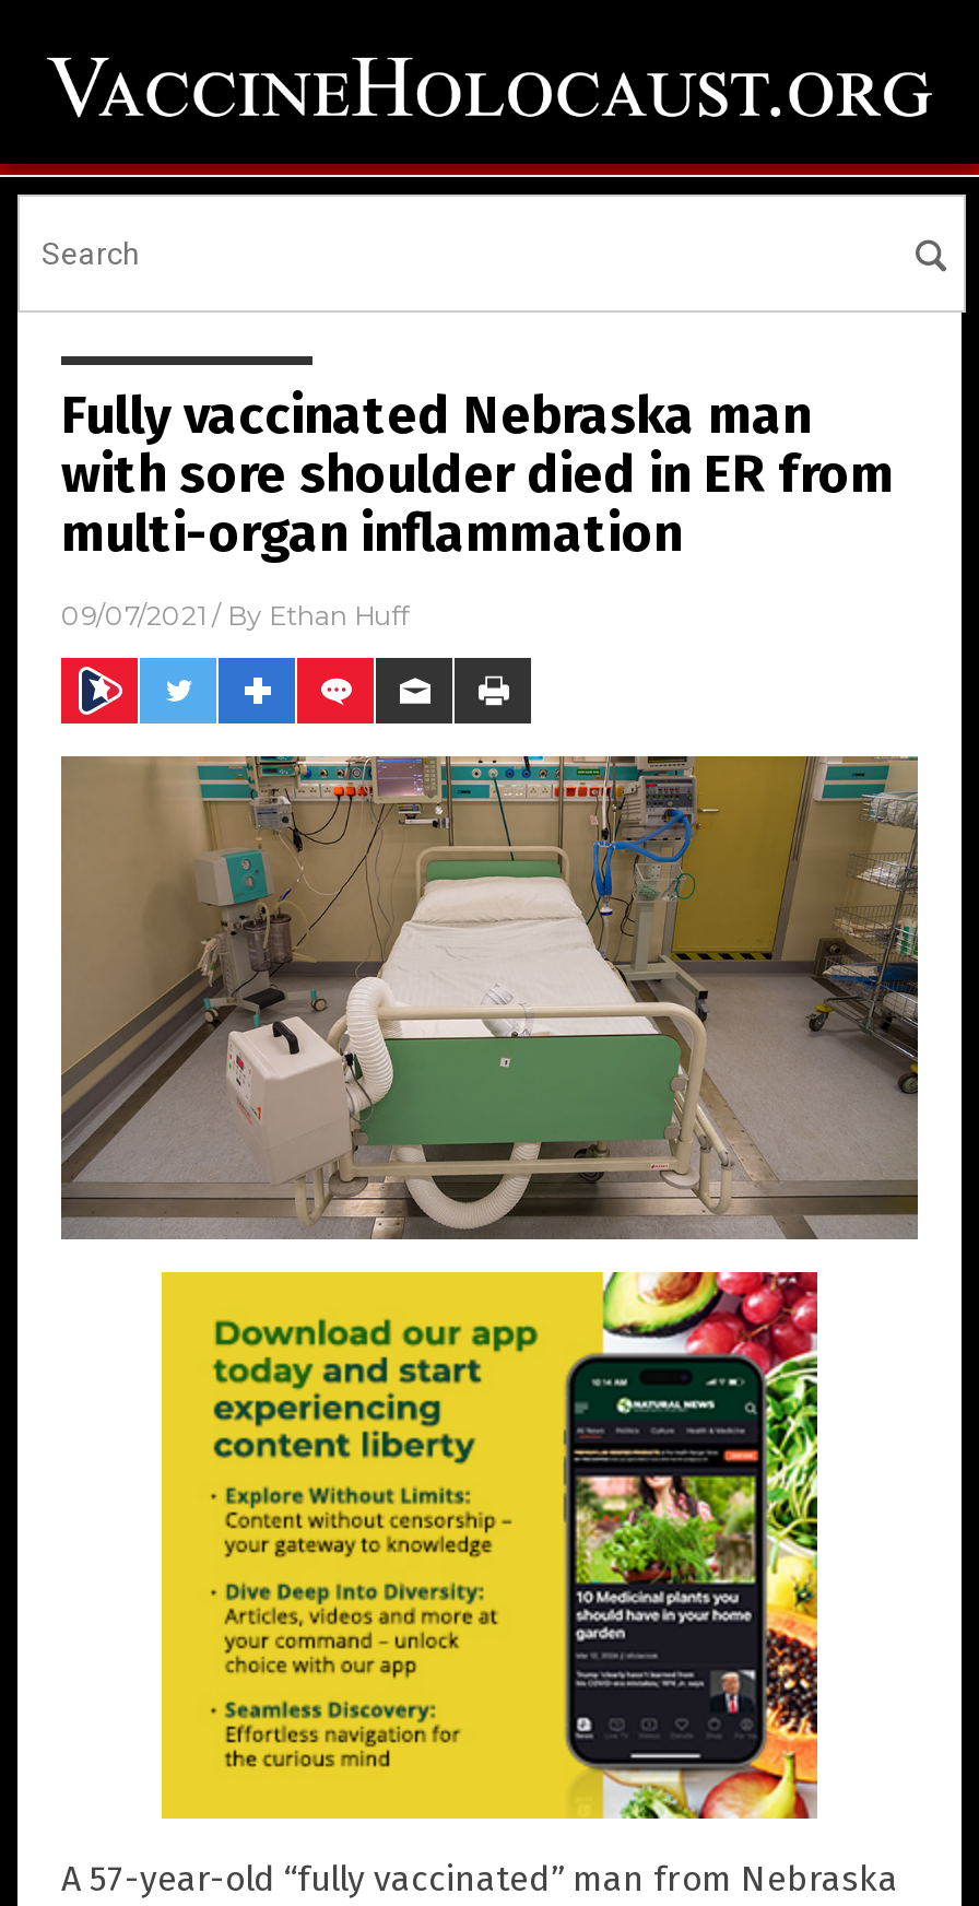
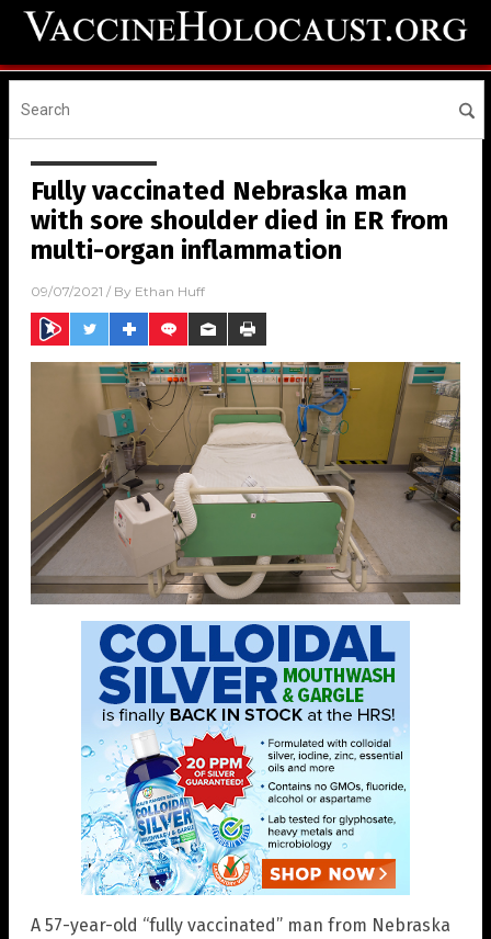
[160,1270,819,1821] [image] -> [80,621,410,896] [image]

